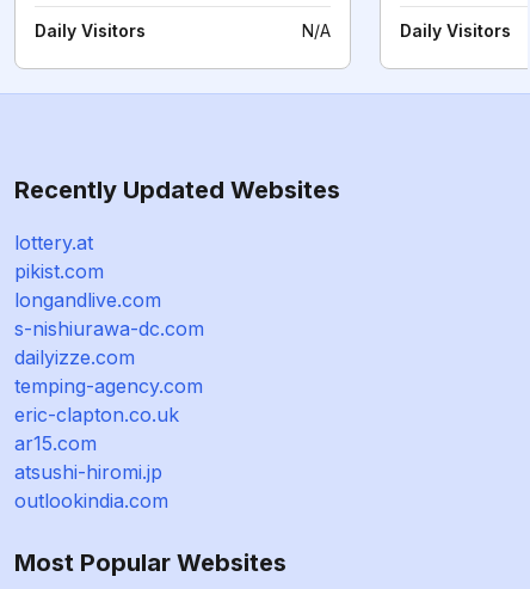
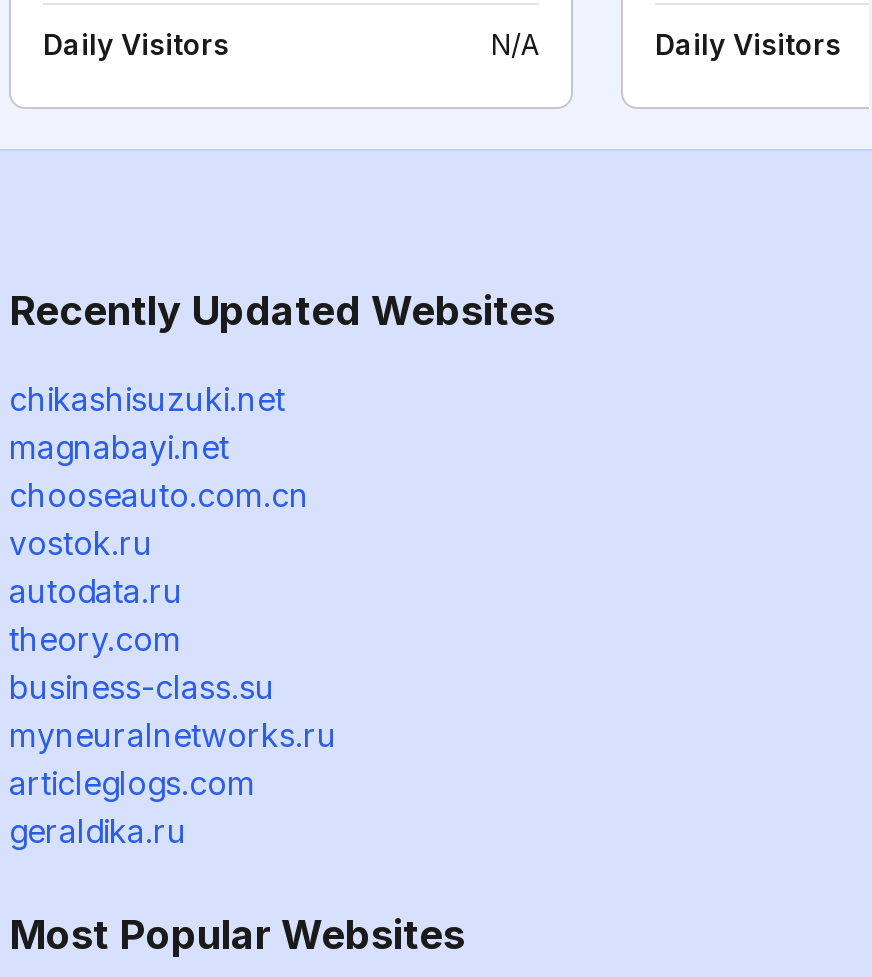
[14,231,204,513] lottery.at | pikist.com | longandlive.com | s-nishiurawa-dc.com | dailyizze.com | temping-agency.com | eric-clapton.co.uk | ar15.com | atsushi-hiromi.jp | outlookindia.com -> [9,379,337,851] chikashisuzuki.net | magnabayi.net | chooseauto.com.cn | vostok.ru | autodata.ru | theory.com | business-class.su | myneuralnetworks.ru | articleglogs.com | geraldika.ru

